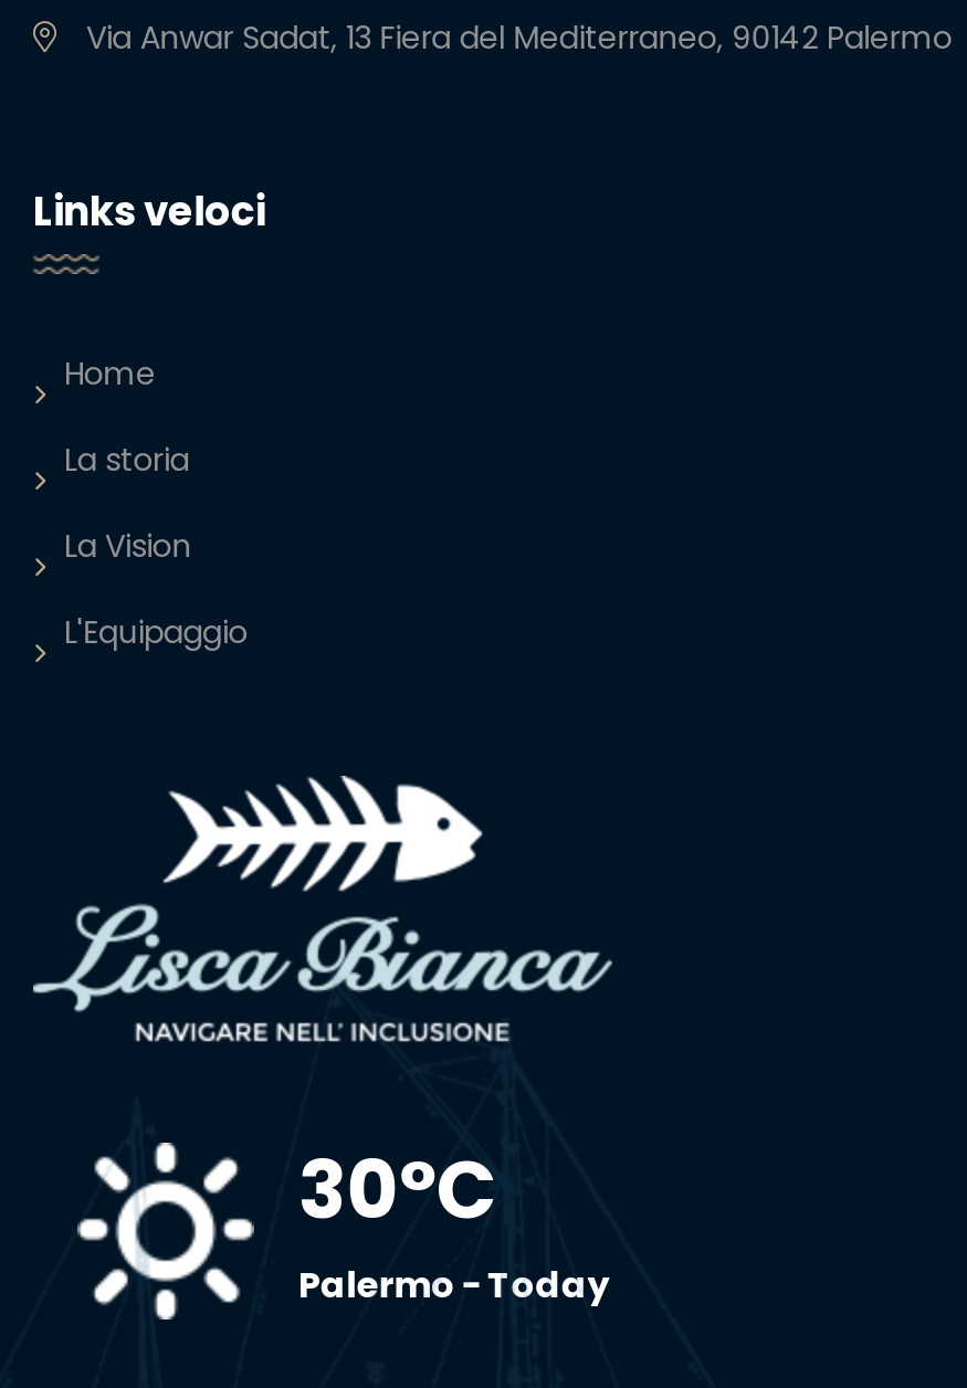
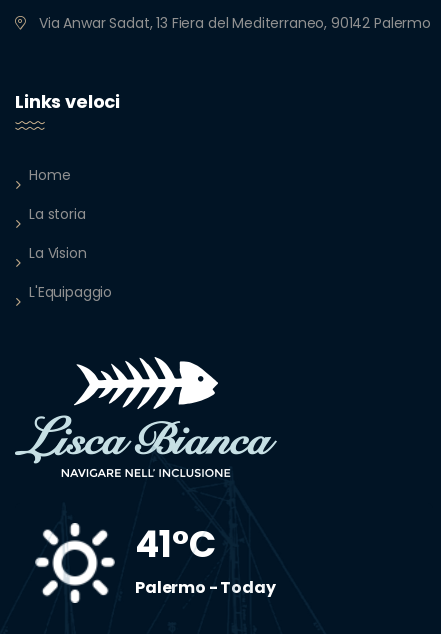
[298,1134,496,1247] 30°C -> [135,519,215,570] 41°C

